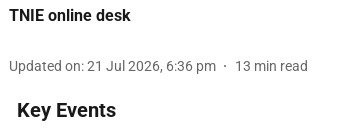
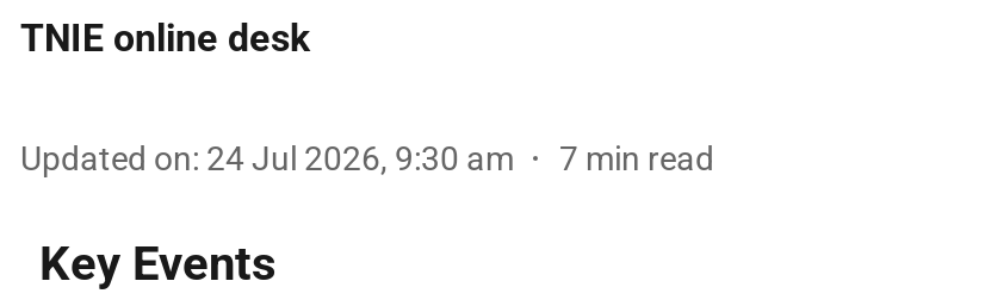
[9,58,216,74] Updated on: 21 Jul 2026, 6:36 pm -> [20,138,514,176] Updated on: 24 Jul 2026, 9:30 am
[235,58,308,74] 13 min read -> [559,138,714,176] 7 min read

